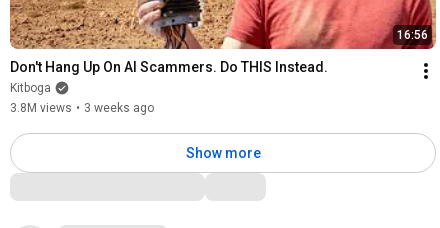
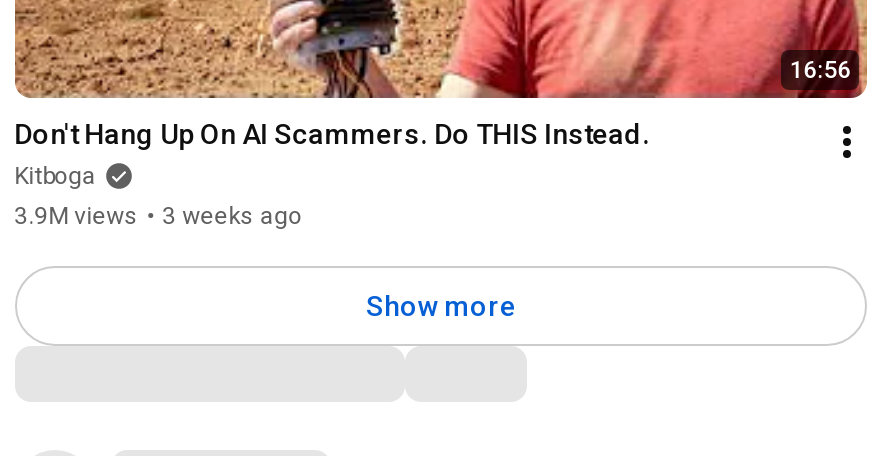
[10,101,154,115] 3.8M views • 3 weeks ago -> [14,202,302,230] 3.9M views • 3 weeks ago

